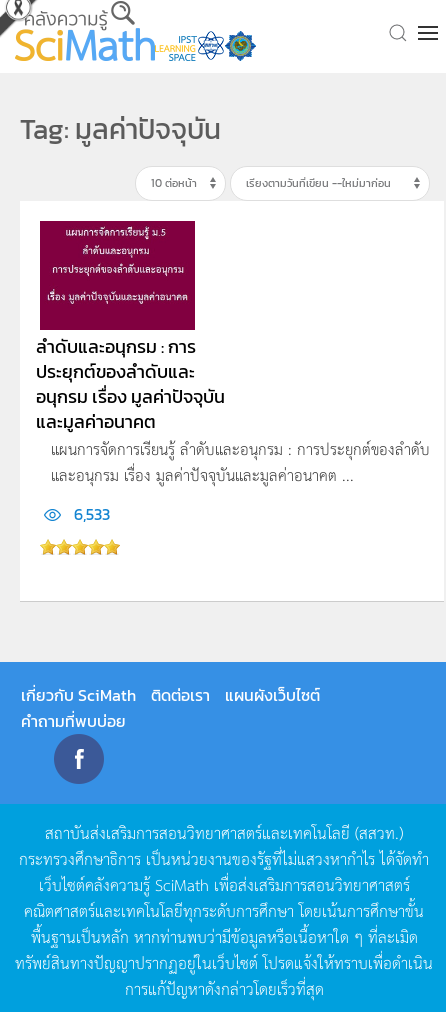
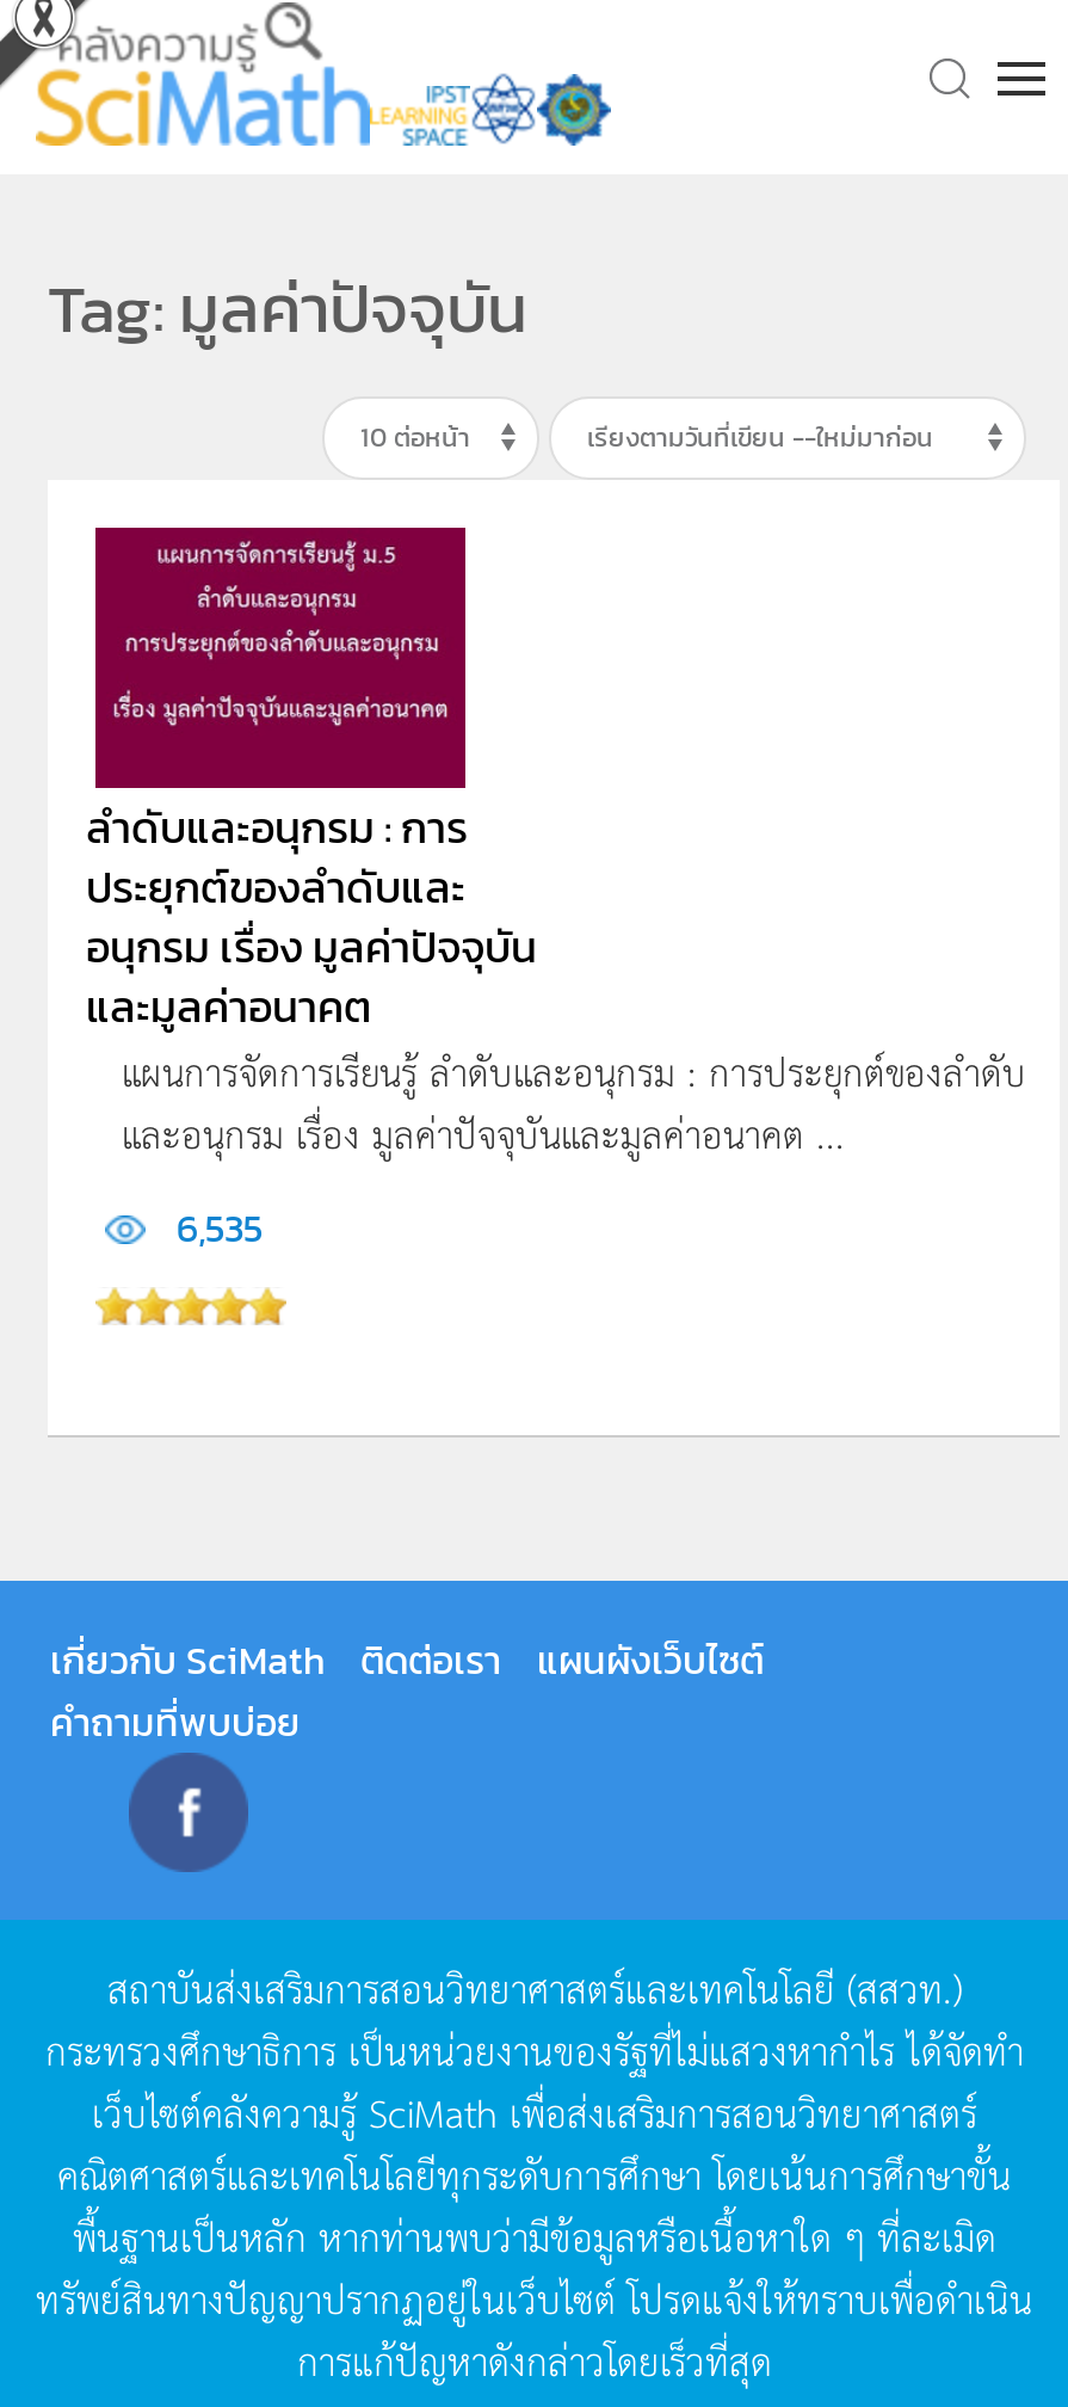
[74,502,110,526] 6,533 -> [177,1199,263,1257] 6,535

